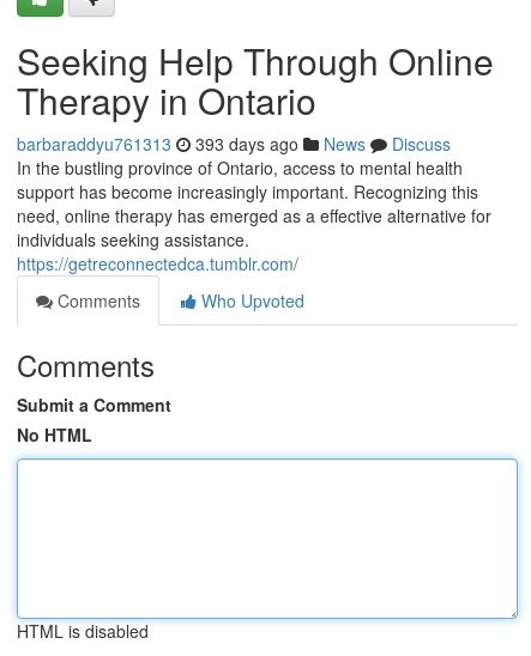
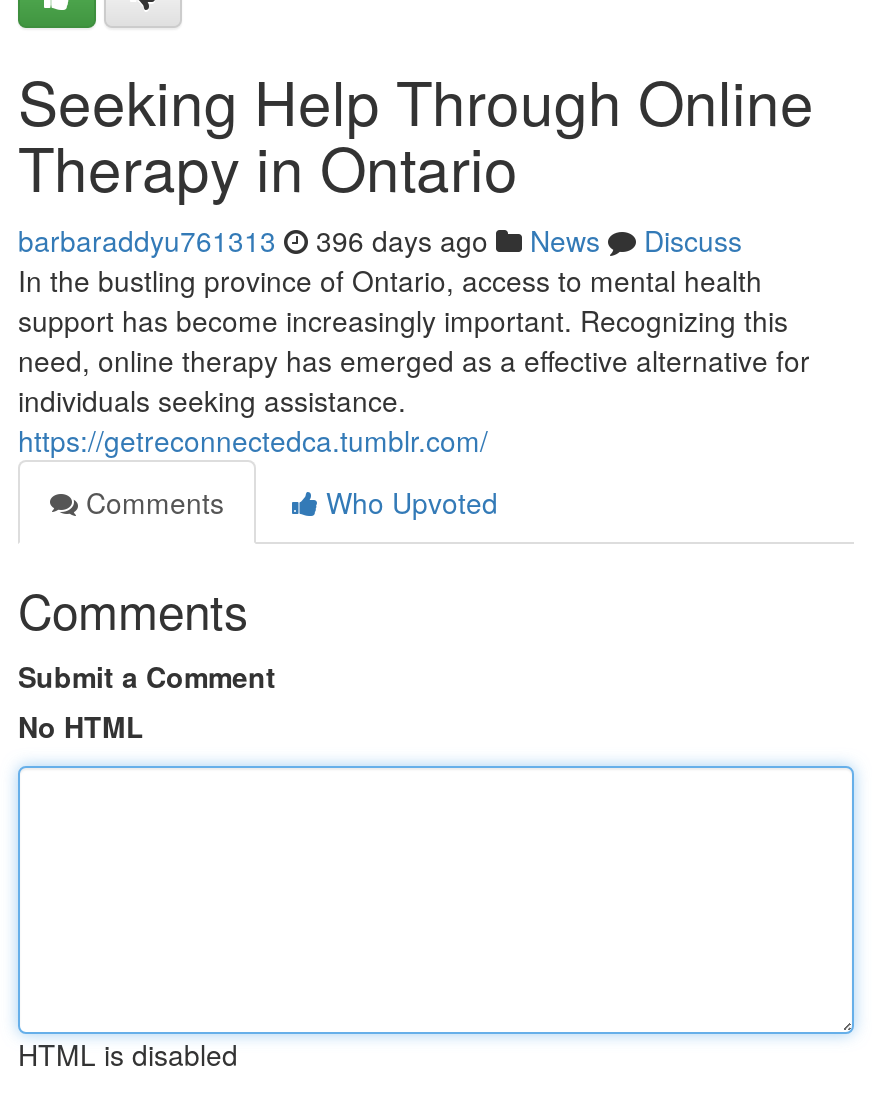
[17,132,451,156] barbaraddyu761313 393 days ago News Discuss -> [18,220,742,260] barbaraddyu761313 396 days ago News Discuss

